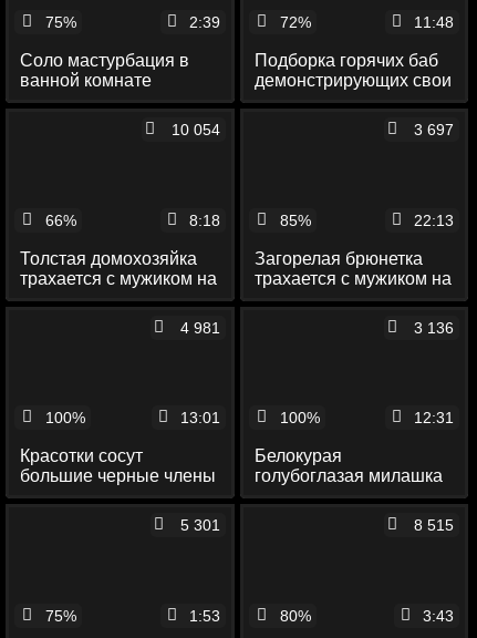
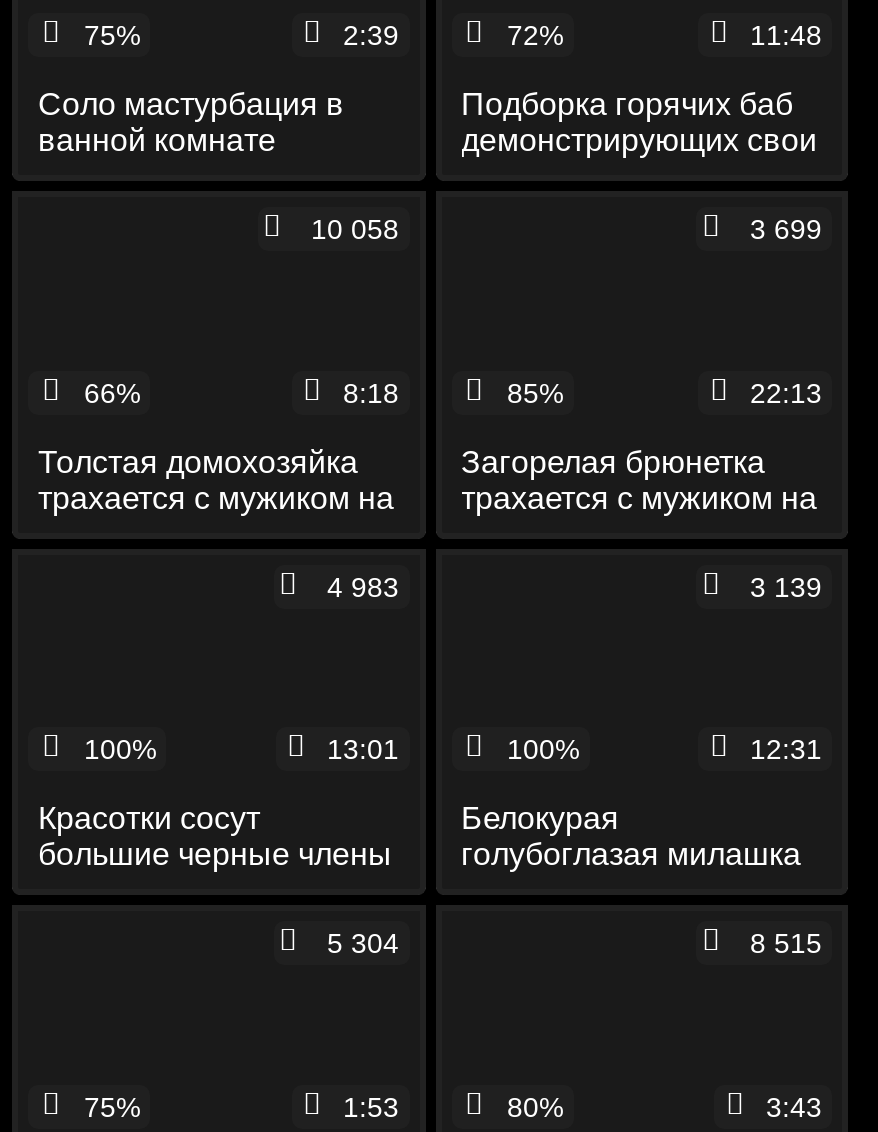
[171,121,220,139] 10 054 -> [311,213,399,245] 10 058
[414,121,454,139] 3 697 -> [750,213,822,245] 3 699
[180,319,220,336] 4 981 -> [327,570,399,602] 4 983
[414,319,454,336] 3 136 -> [750,570,822,602] 3 139
[180,516,220,534] 5 301 -> [327,928,399,960] 5 304

